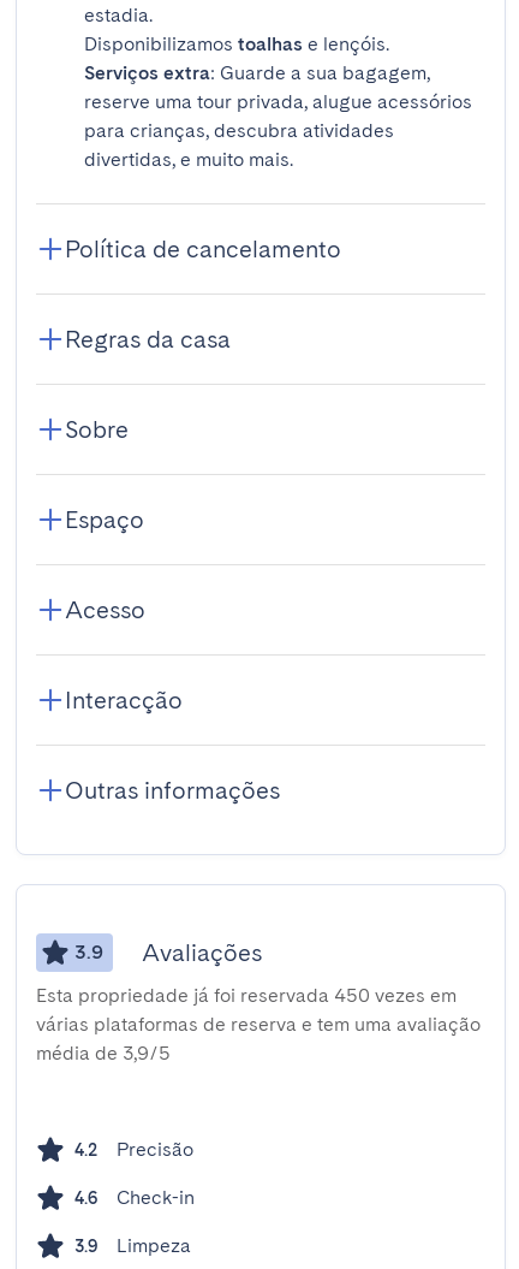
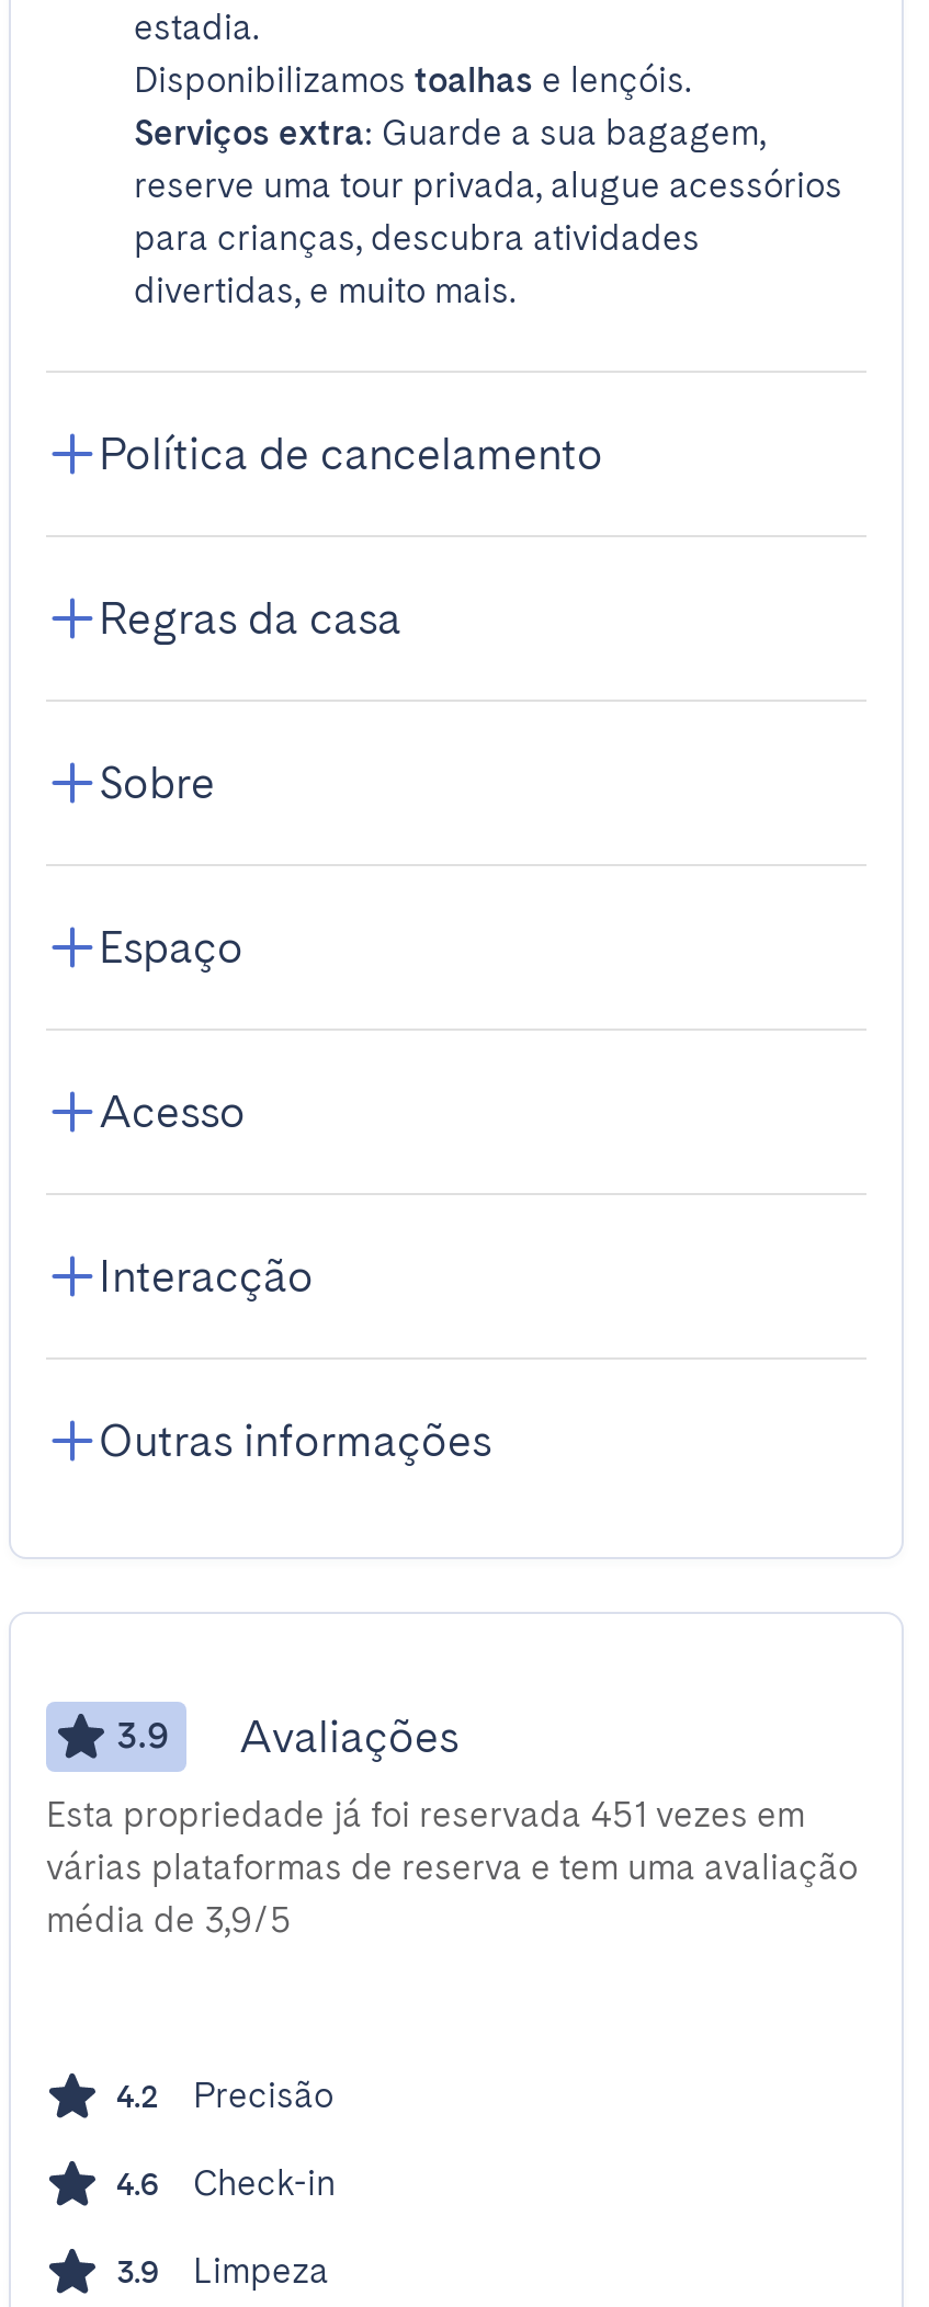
[36,984,457,1007] Esta propriedade já foi reservada 450 vezes em -> [46,1794,805,1836] Esta propriedade já foi reservada 451 vezes em

